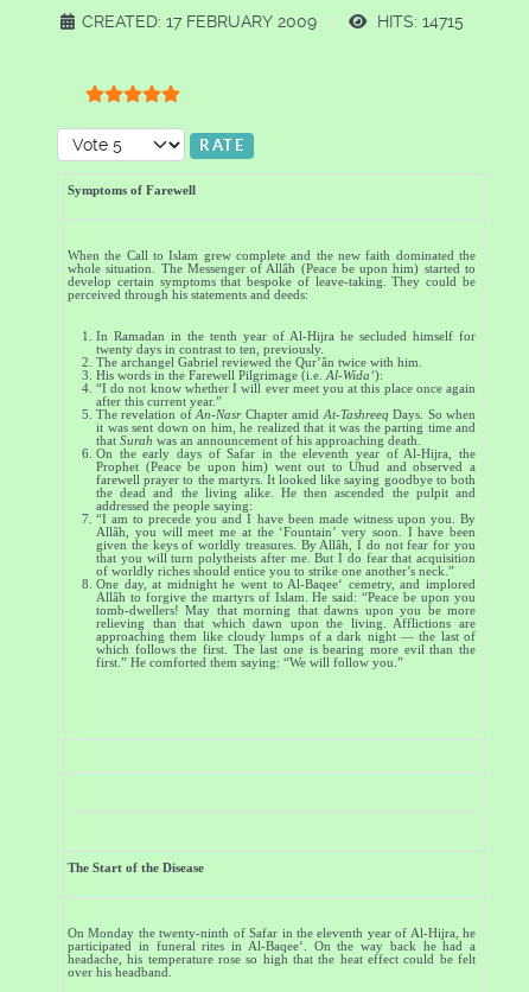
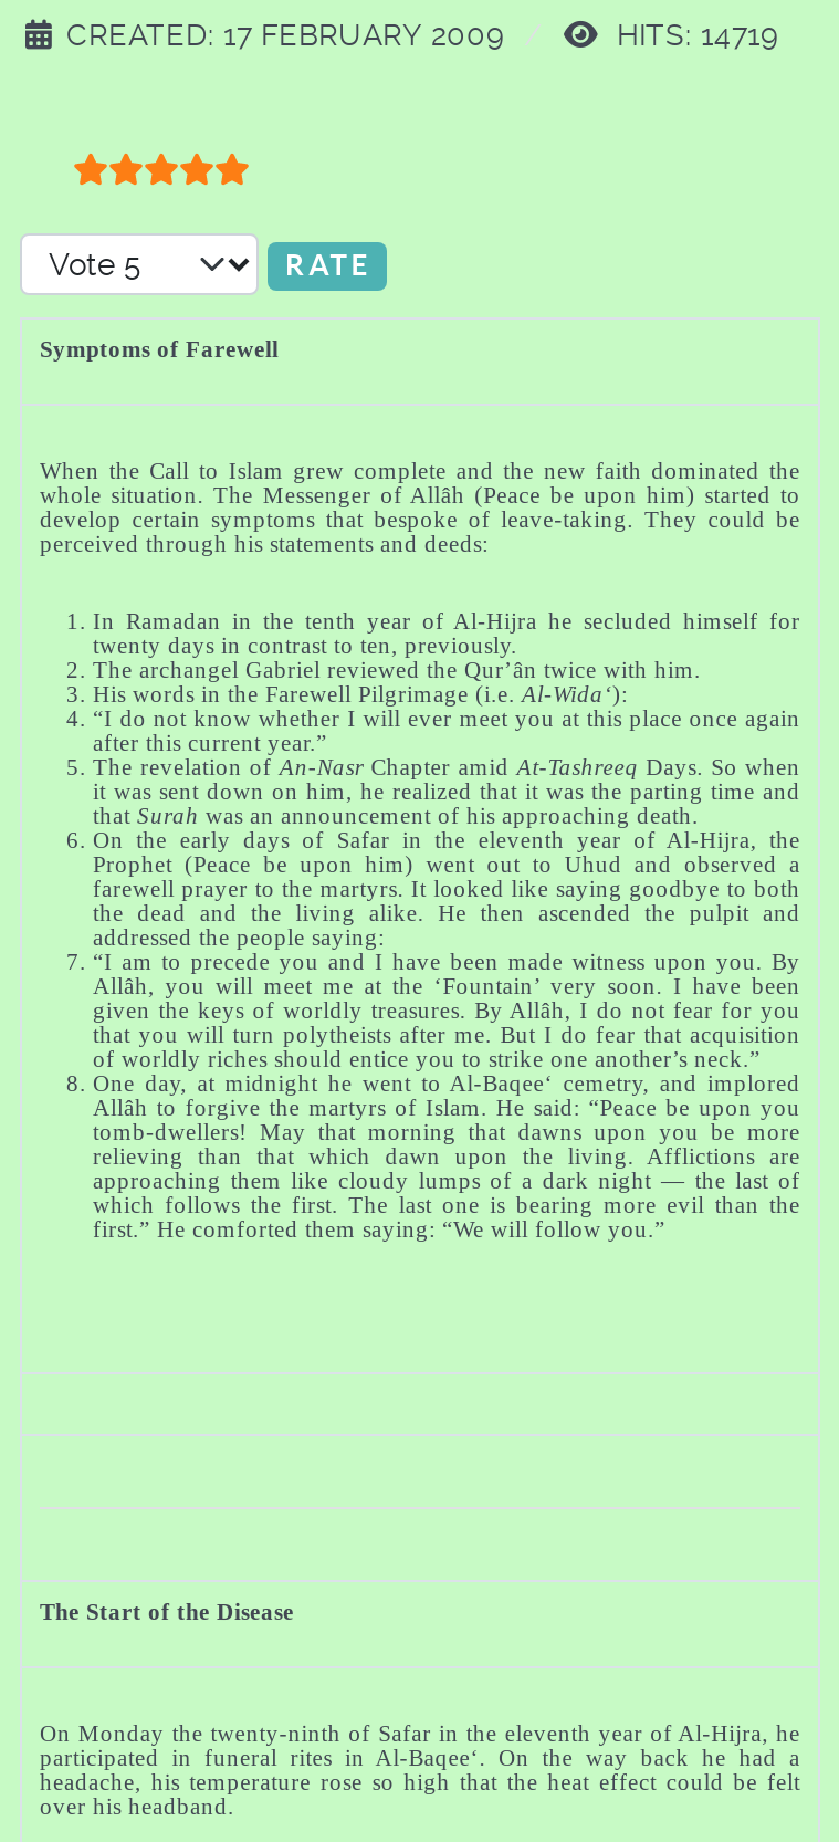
[372,12,464,31] HITS: 14715 -> [608,16,778,52] HITS: 14719

